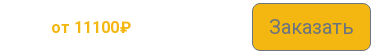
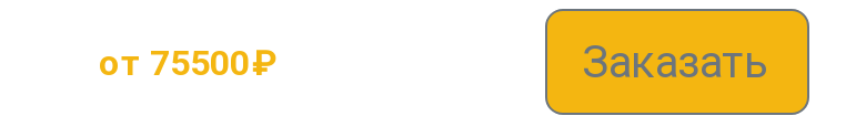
[51,18,131,37] от 11100₽ -> [99,42,276,84] от 75500₽

